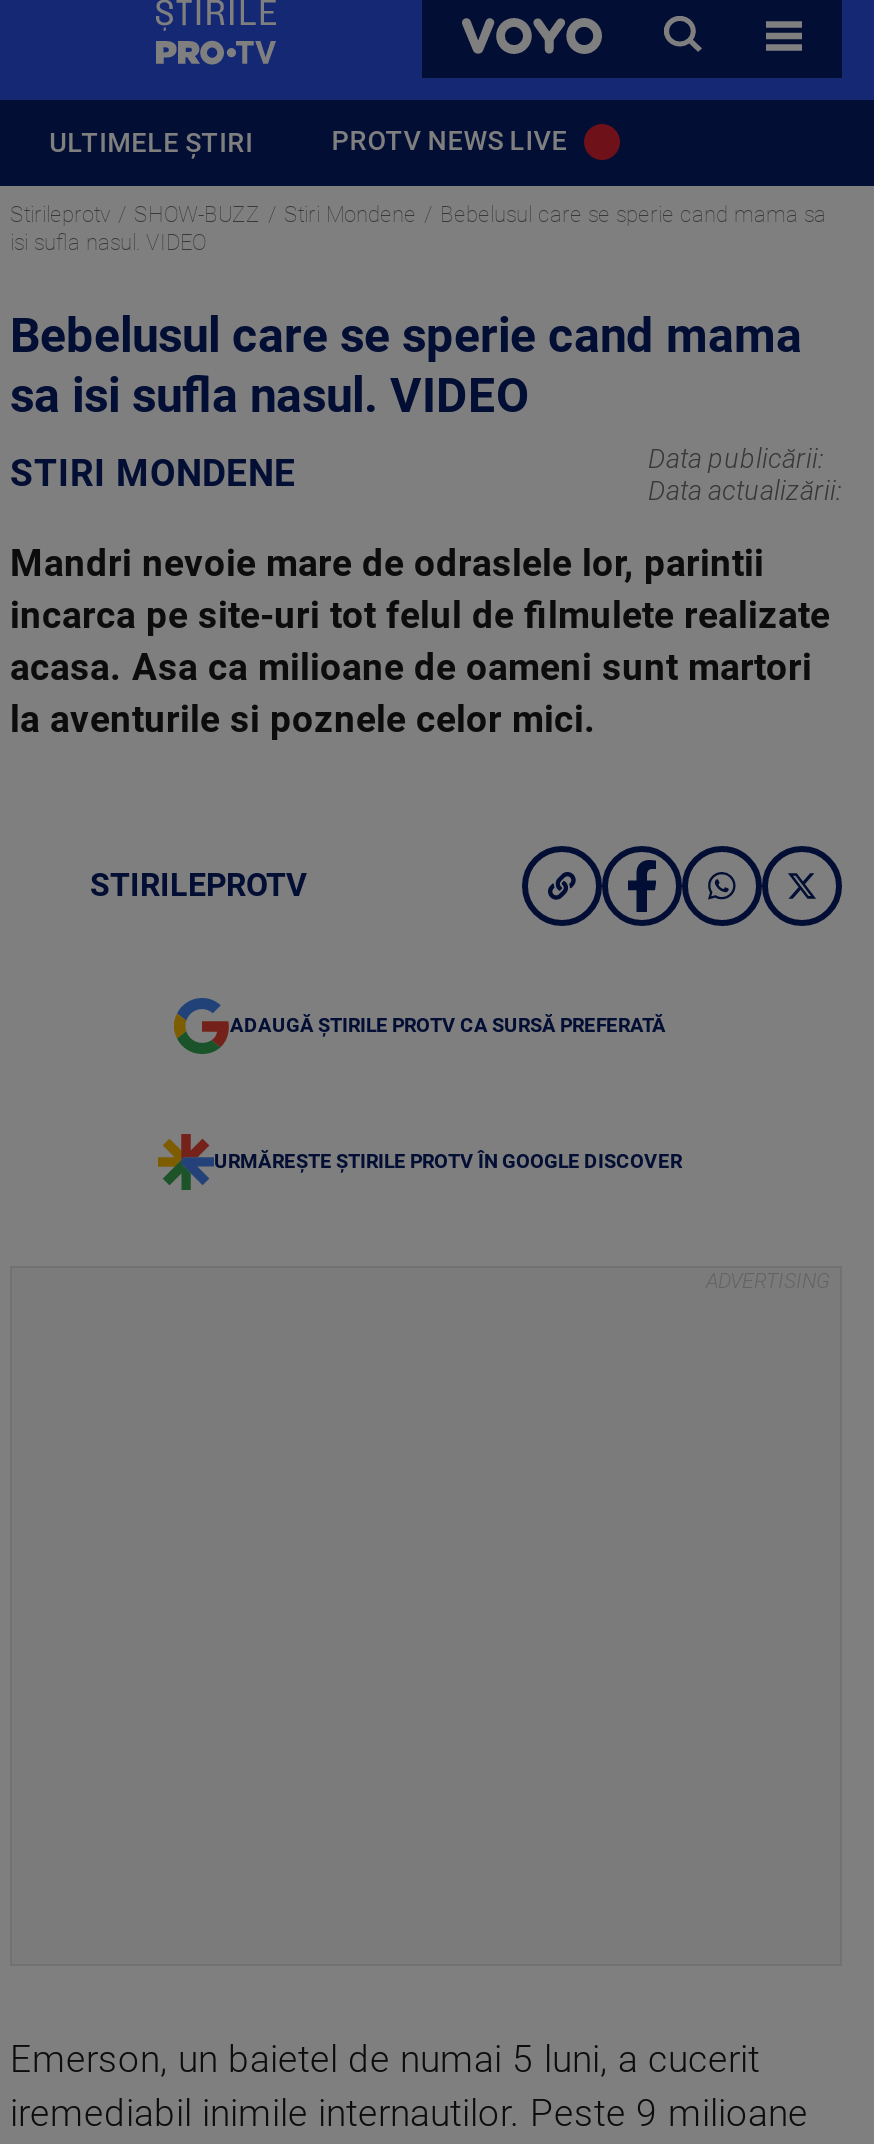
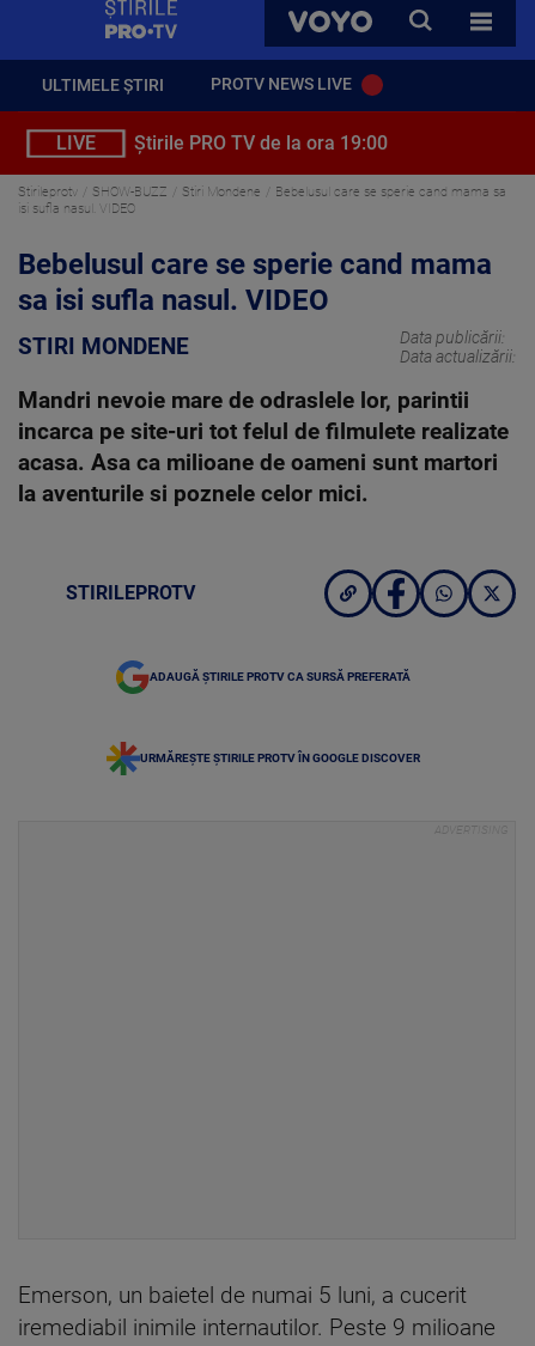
none -> [56,132,388,154] LIVE | Știrile PRO TV de la ora 19:00

